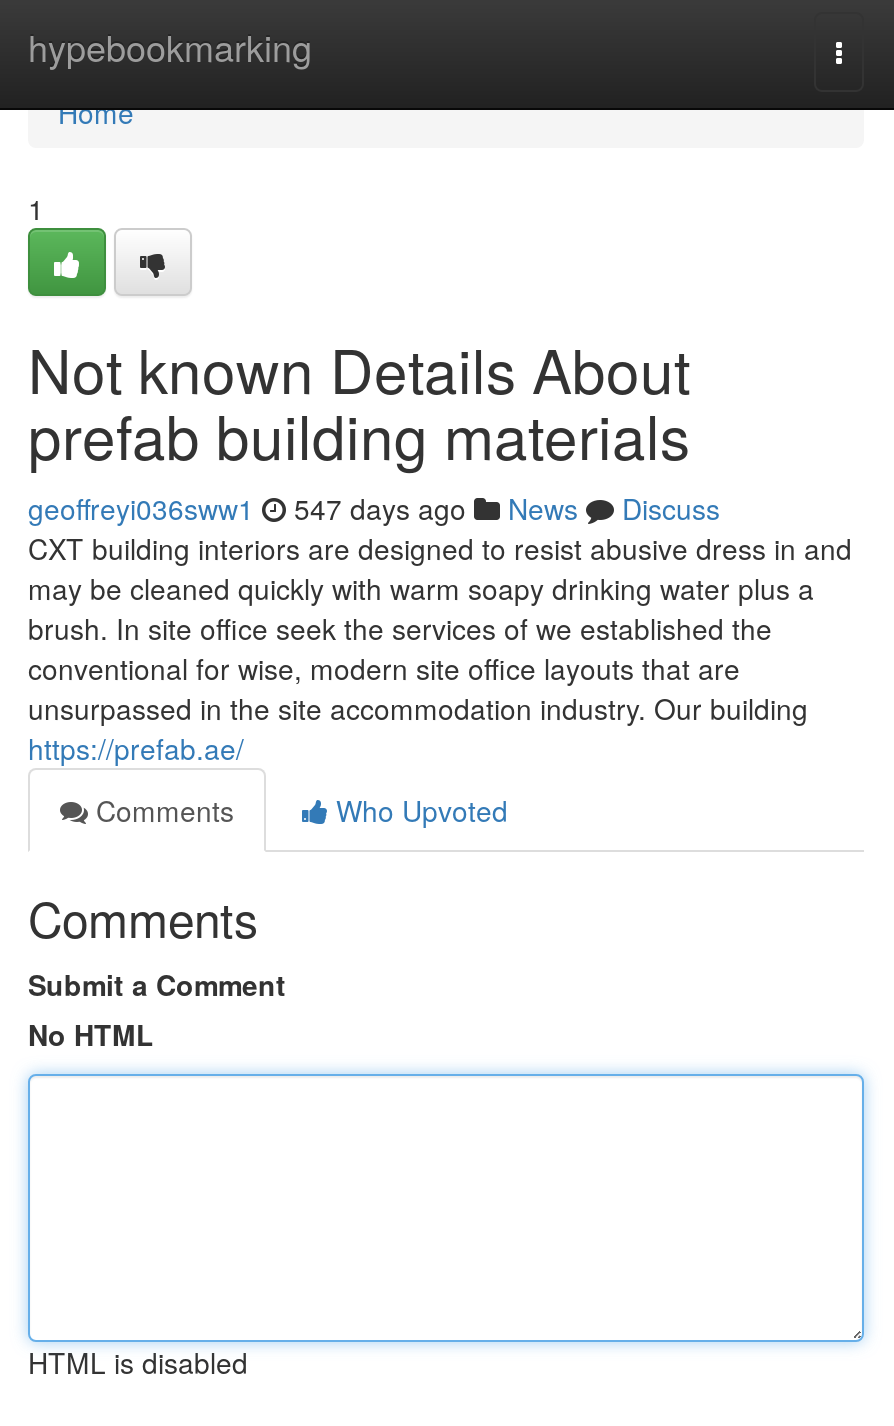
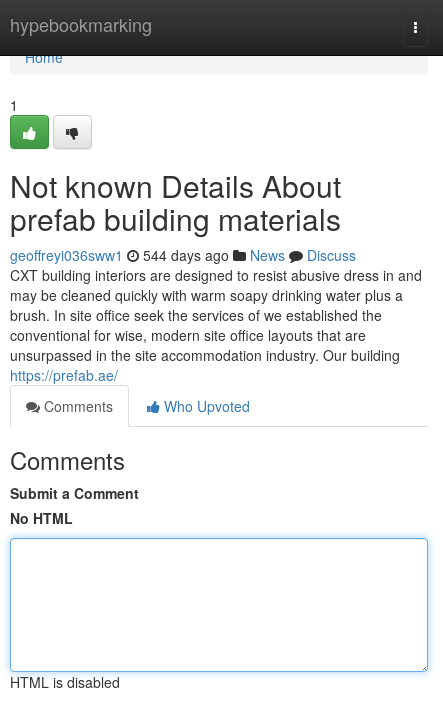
[28,488,720,528] geoffreyi036sww1 547 days ago News Discuss -> [10,245,356,265] geoffreyi036sww1 544 days ago News Discuss

